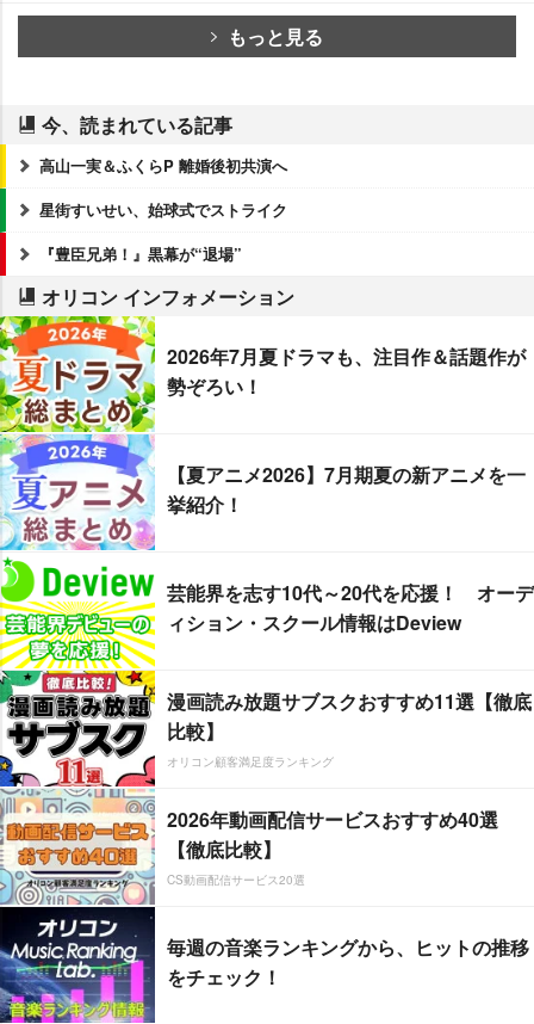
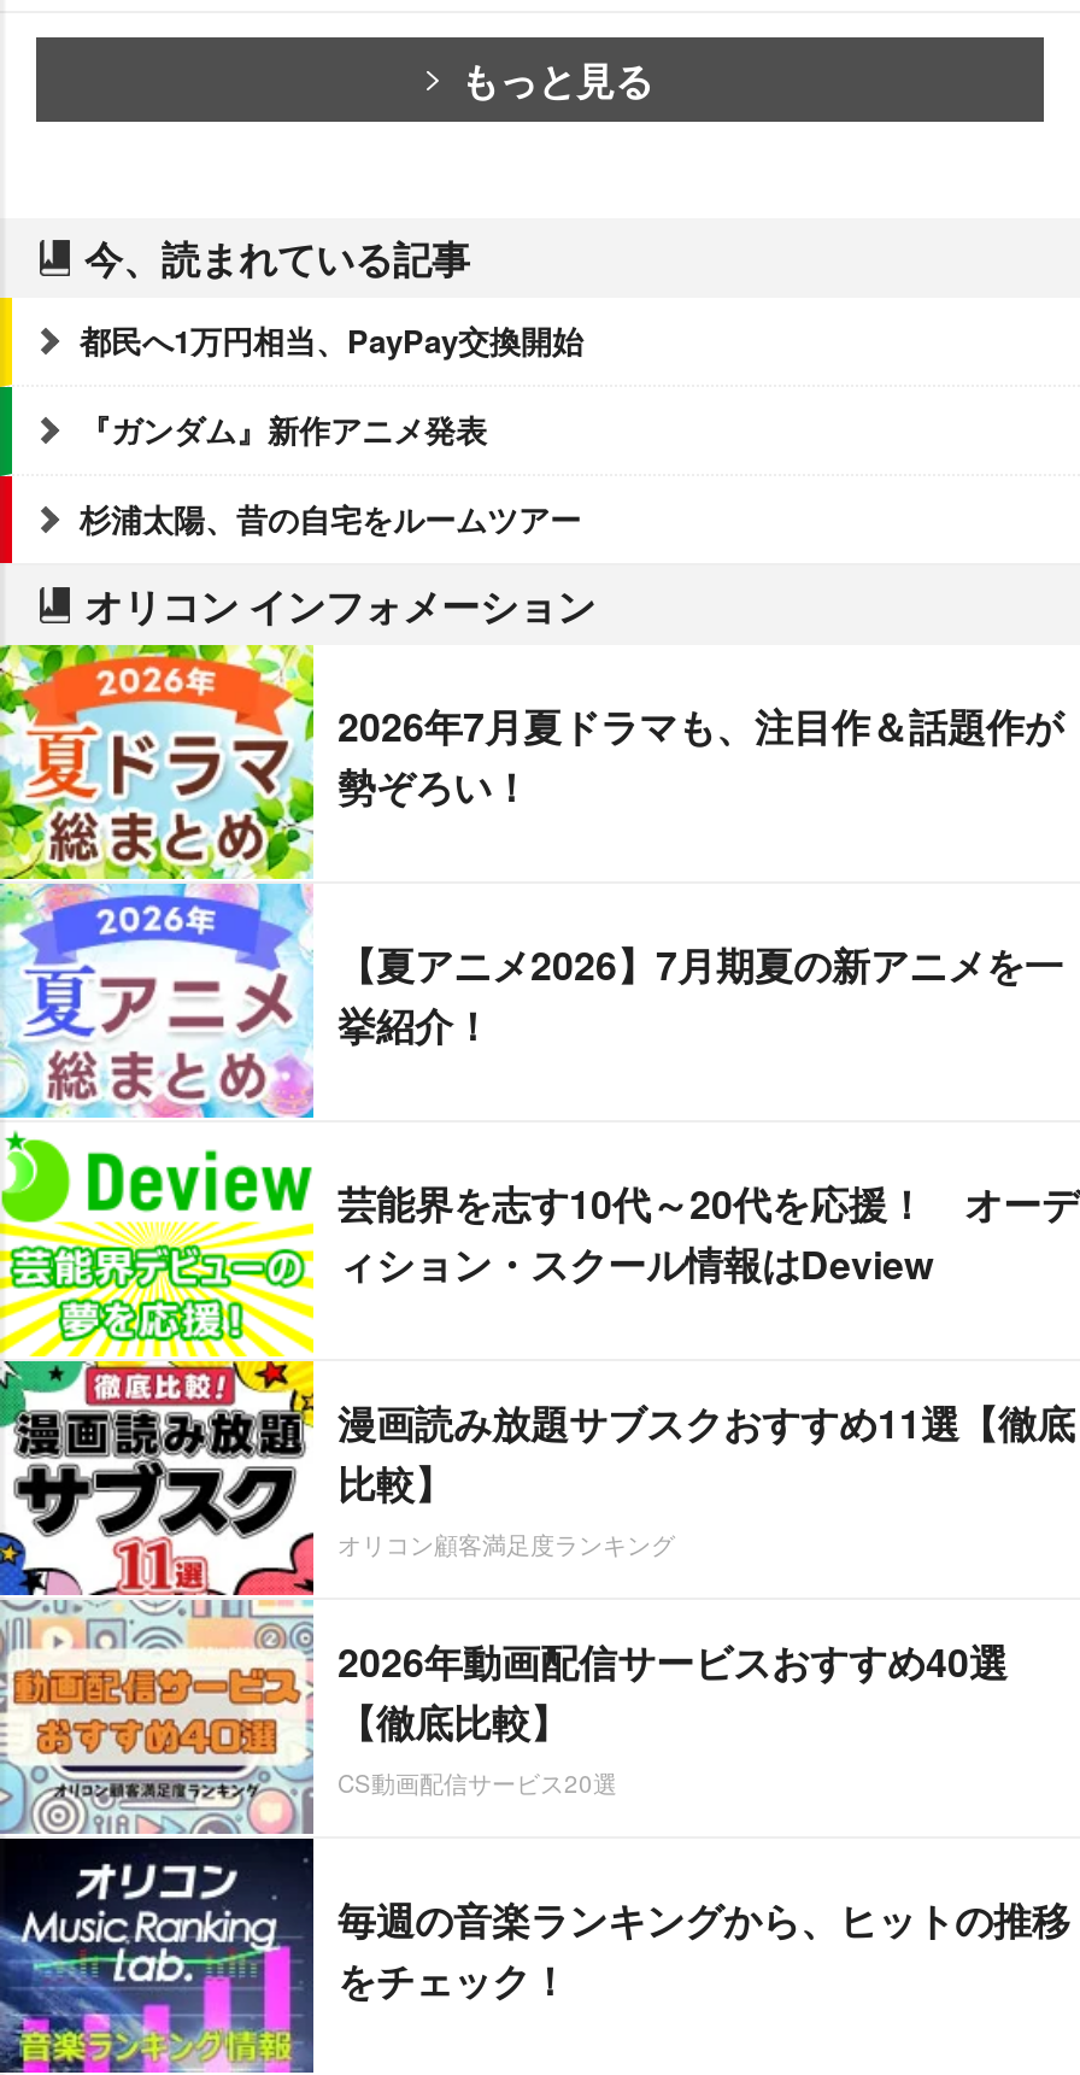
[39,153,287,176] 高山一実＆ふくらP 離婚後初共演へ -> [80,316,583,362] 都民へ1万円相当、PayPay交換開始
[39,198,287,220] 星街すいせい、始球式でストライク -> [80,405,487,451] 『ガンダム』新作アニメ発表
[39,242,242,264] 『豊臣兄弟！』黒幕が“退場” -> [80,495,581,540] 杉浦太陽、昔の自宅をルームツアー

